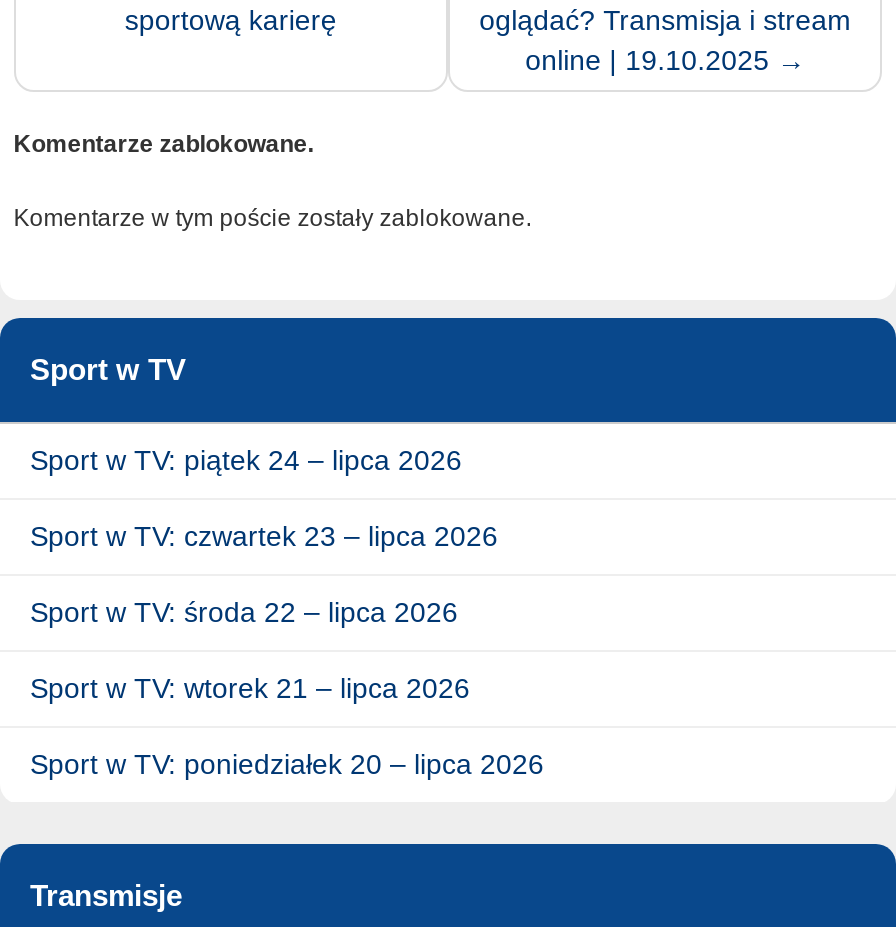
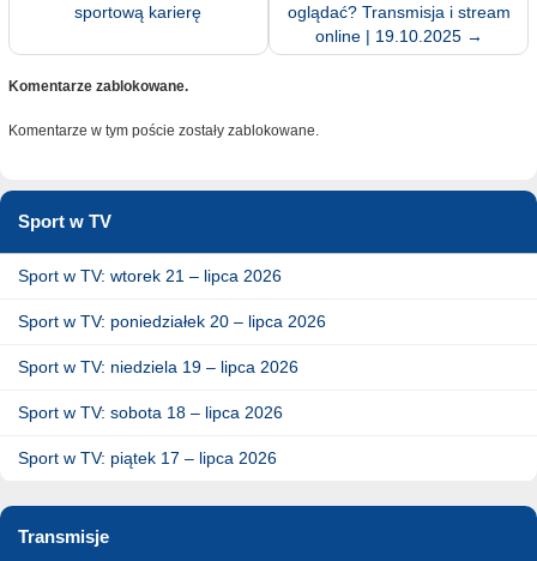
[30,444,498,628] Sport w TV: piątek 24 – lipca 2026 | Sport w TV: czwartek 23 – lipca 2026 | Sport w TV: środa 22 – lipca 2026 -> none
moved [30,672,544,780] -> [18,266,326,331]: Sport w TV: wtorek 21 – lipca 2026 | Sport w TV: poniedziałek 20 – lipca 2026
none -> [18,357,298,467] Sport w TV: niedziela 19 – lipca 2026 | Sport w TV: sobota 18 – lipca 2026 | Sport w TV: piątek 17 – lipca 2026

